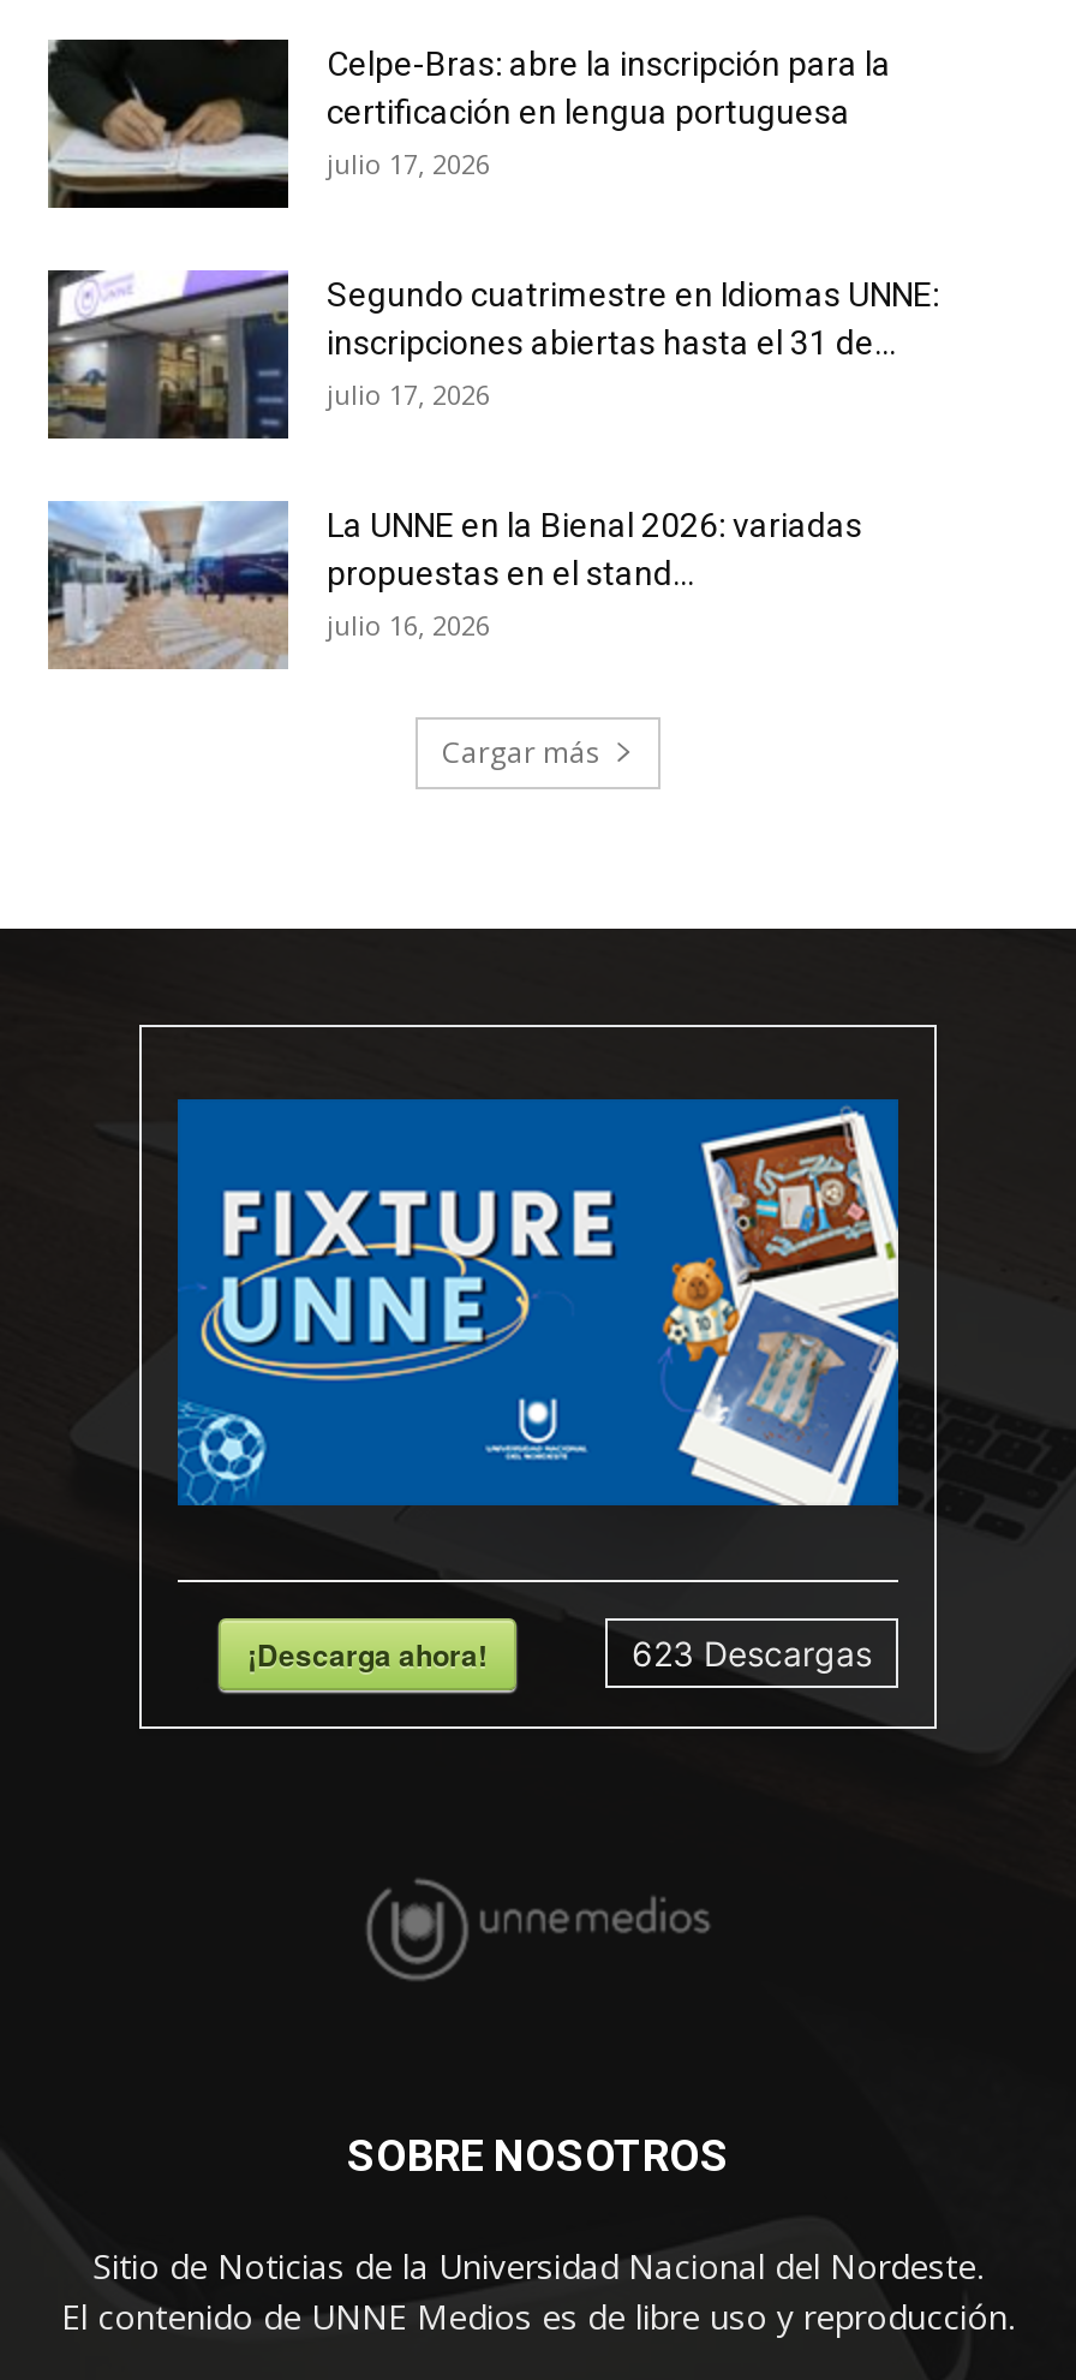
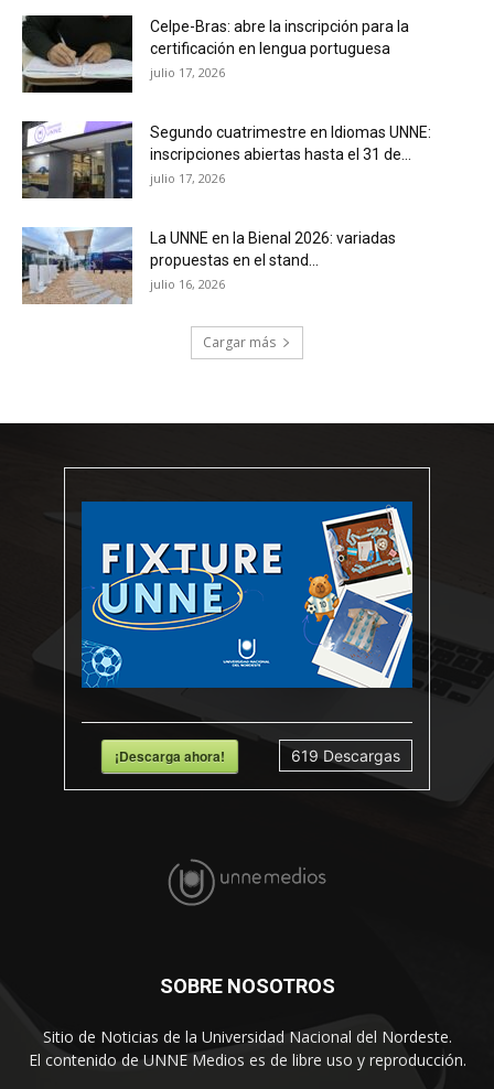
[632,1634,872,1675] 623 Descargas -> [291,747,400,765] 619 Descargas

